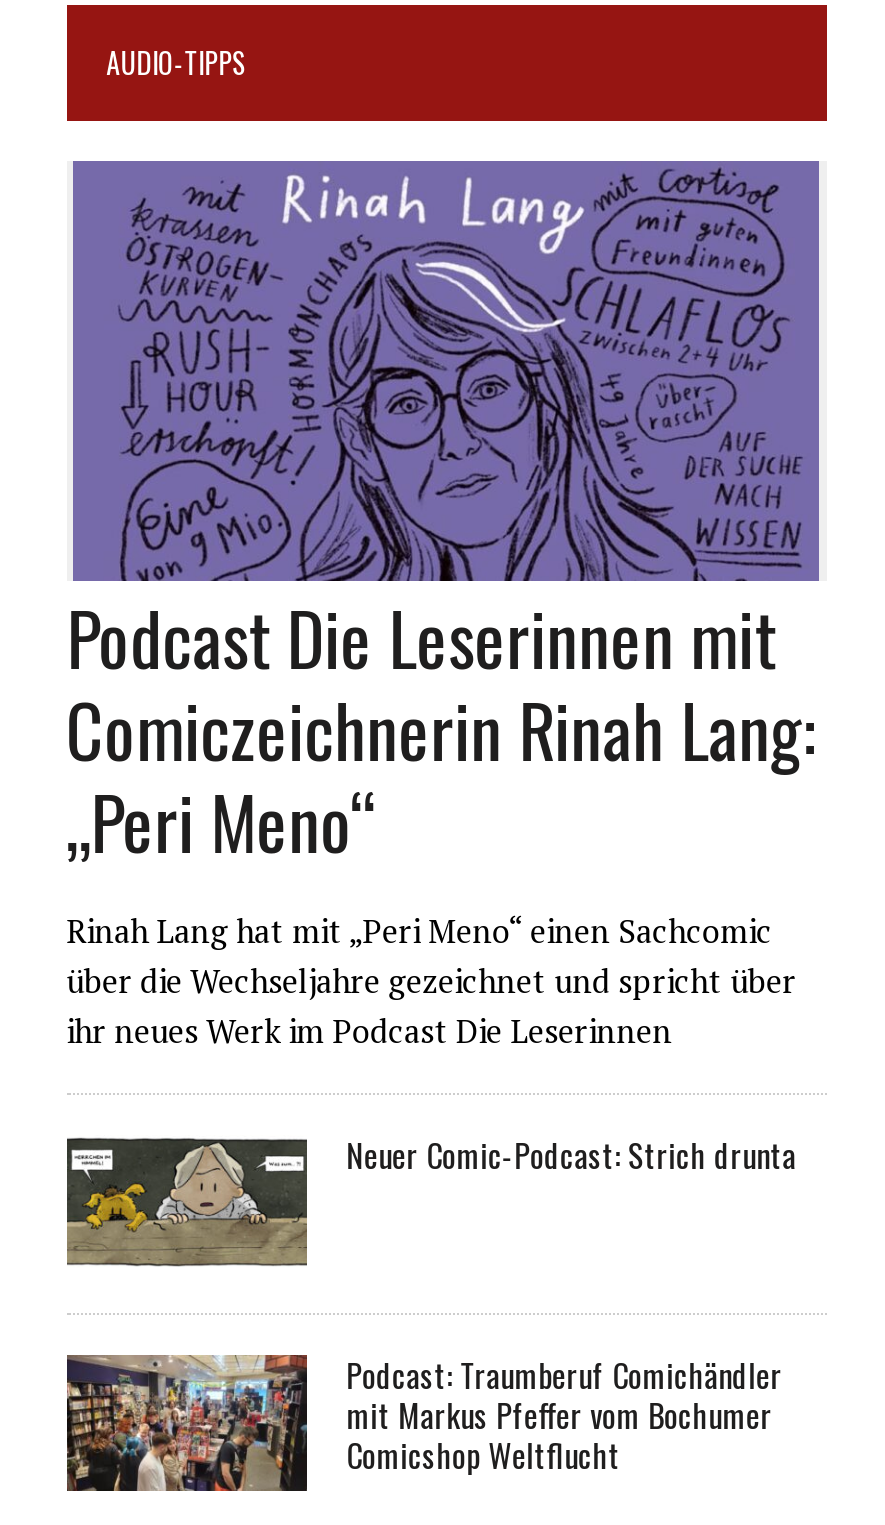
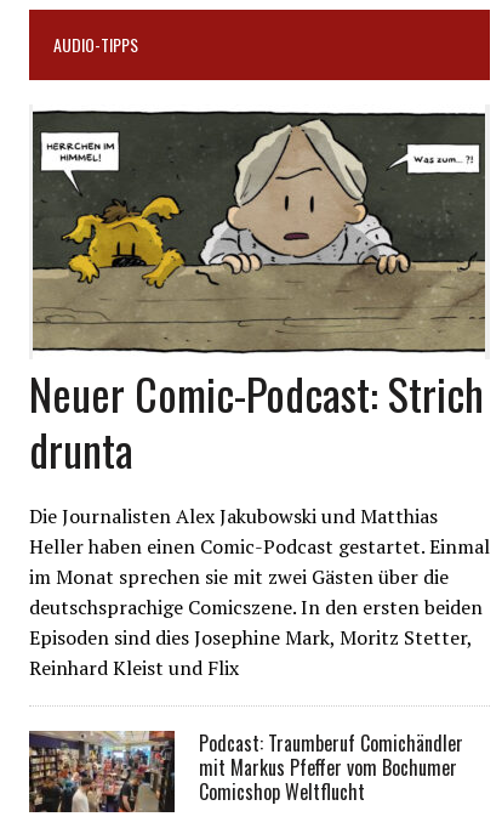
[71,159,821,569] [image] -> [32,104,486,310] [image]
[66,583,816,1179] Podcast Die Leserinnen mit | Comiczeichnerin Rinah Lang: | „Peri Meno“ | Rinah Lang hat mit „Peri Meno“ einen Sachcomic | über die Wechseljahre gezeichnet und spricht über | ihr neues Werk im Podcast Die Leserinnen | Neuer Comic-Podcast: Strich drunta -> [29,361,489,681] Neuer Comic-Podcast: Strich | drunta | Die Journalisten Alex Jakubowski und Matthias | Heller haben einen Comic-Podcast gestartet. Einmal | im Monat sprechen sie mit zwei Gästen über die | deutschsprachige Comicszene. In den ersten beiden | Episoden sind dies Josephine Mark, Moritz Stetter, | Reinhard Kleist und Flix

